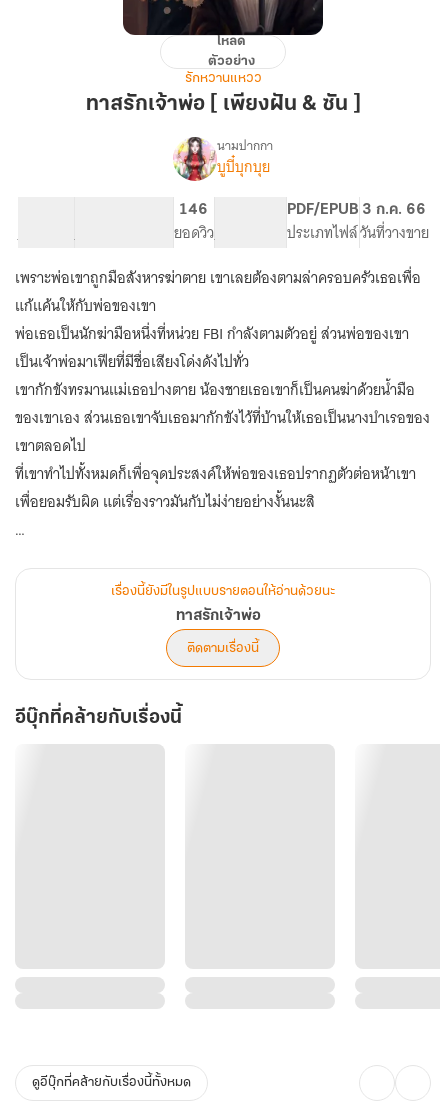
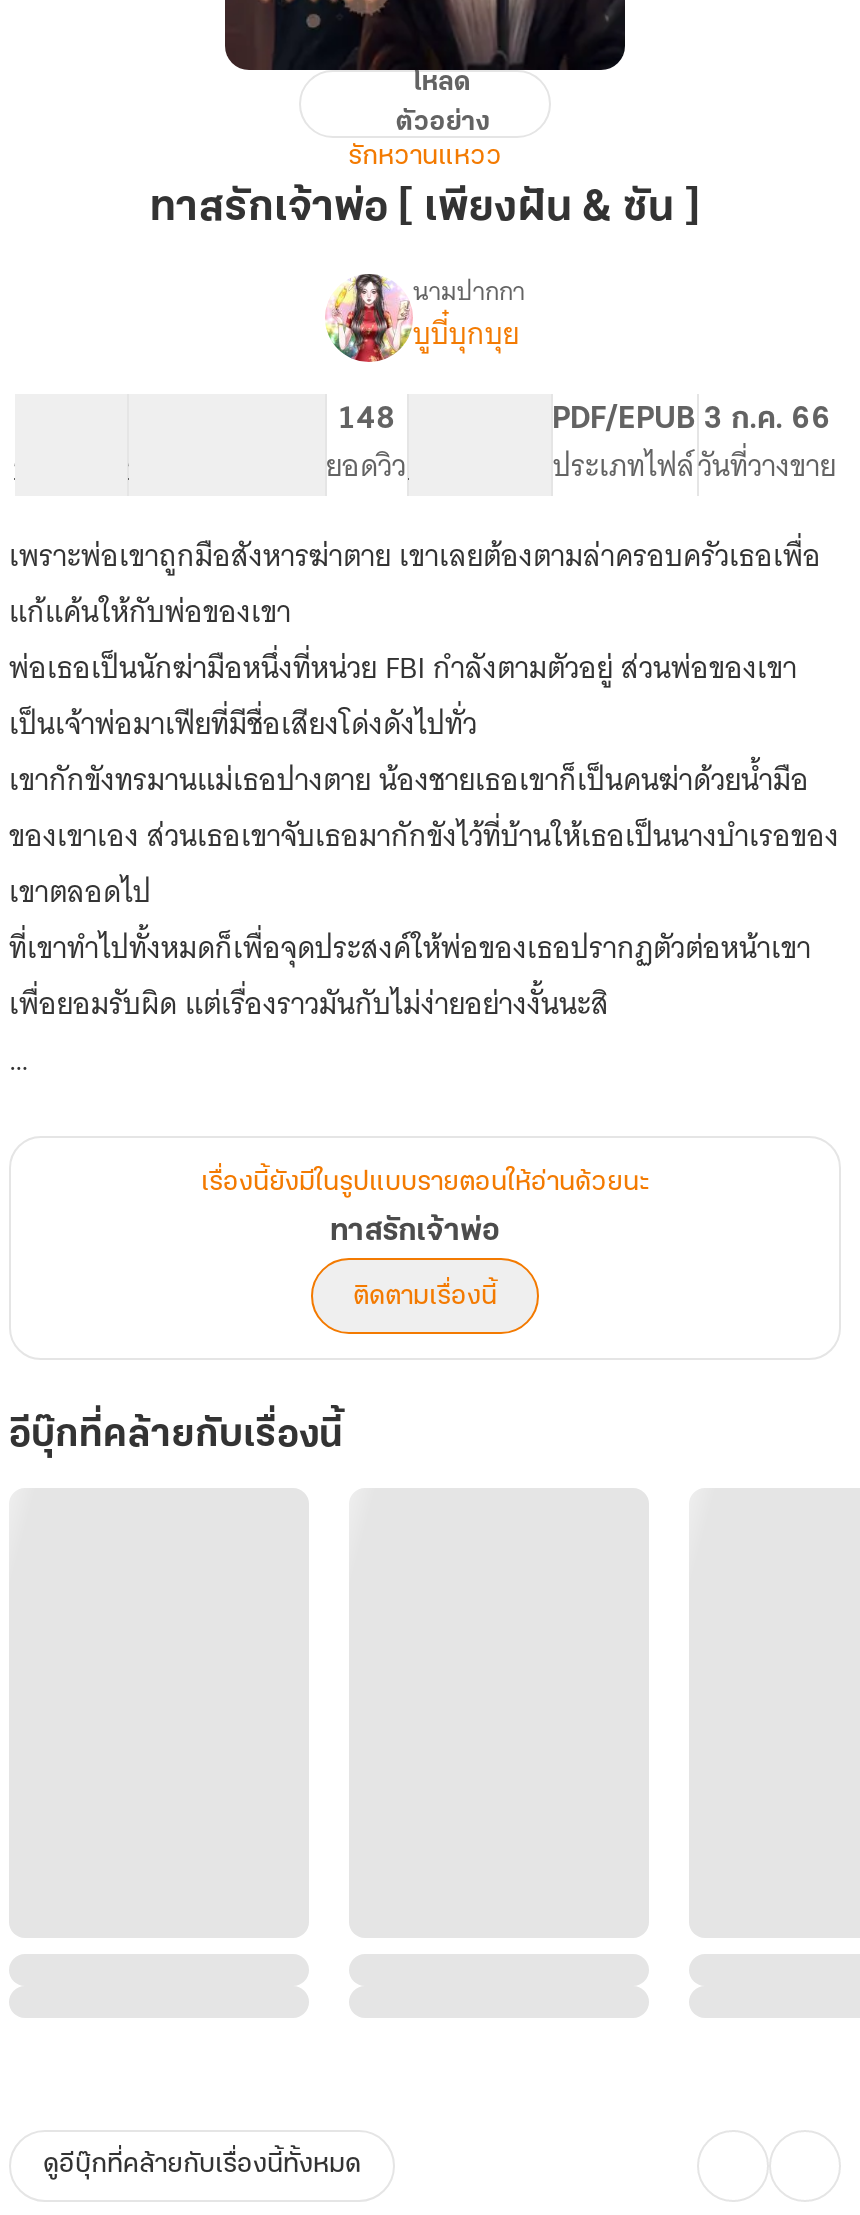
[179,202,208,218] 146 -> [338,404,394,436] 148

